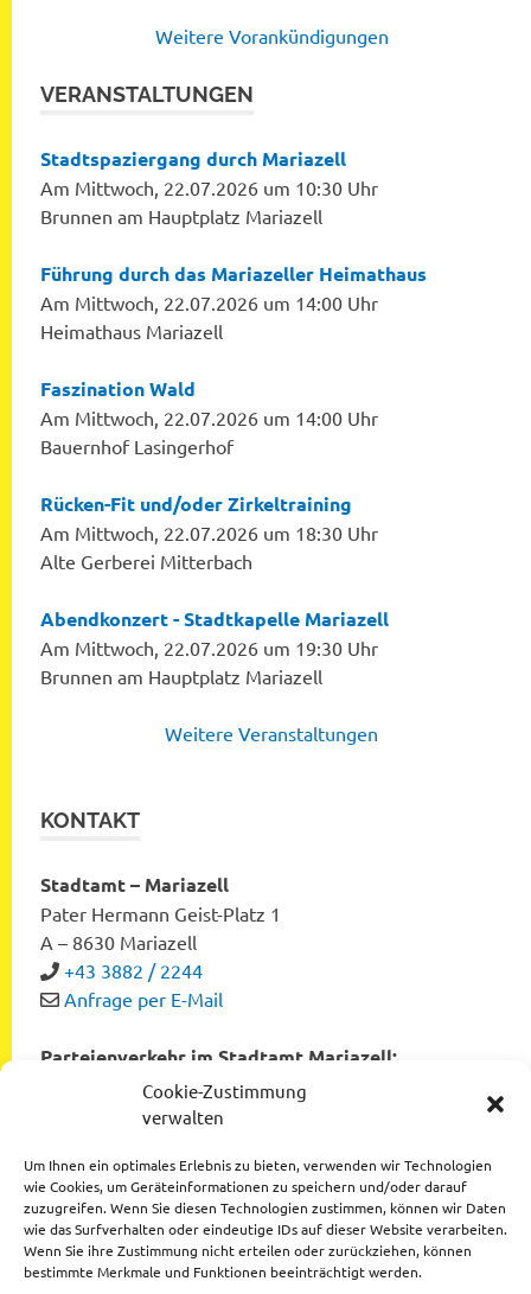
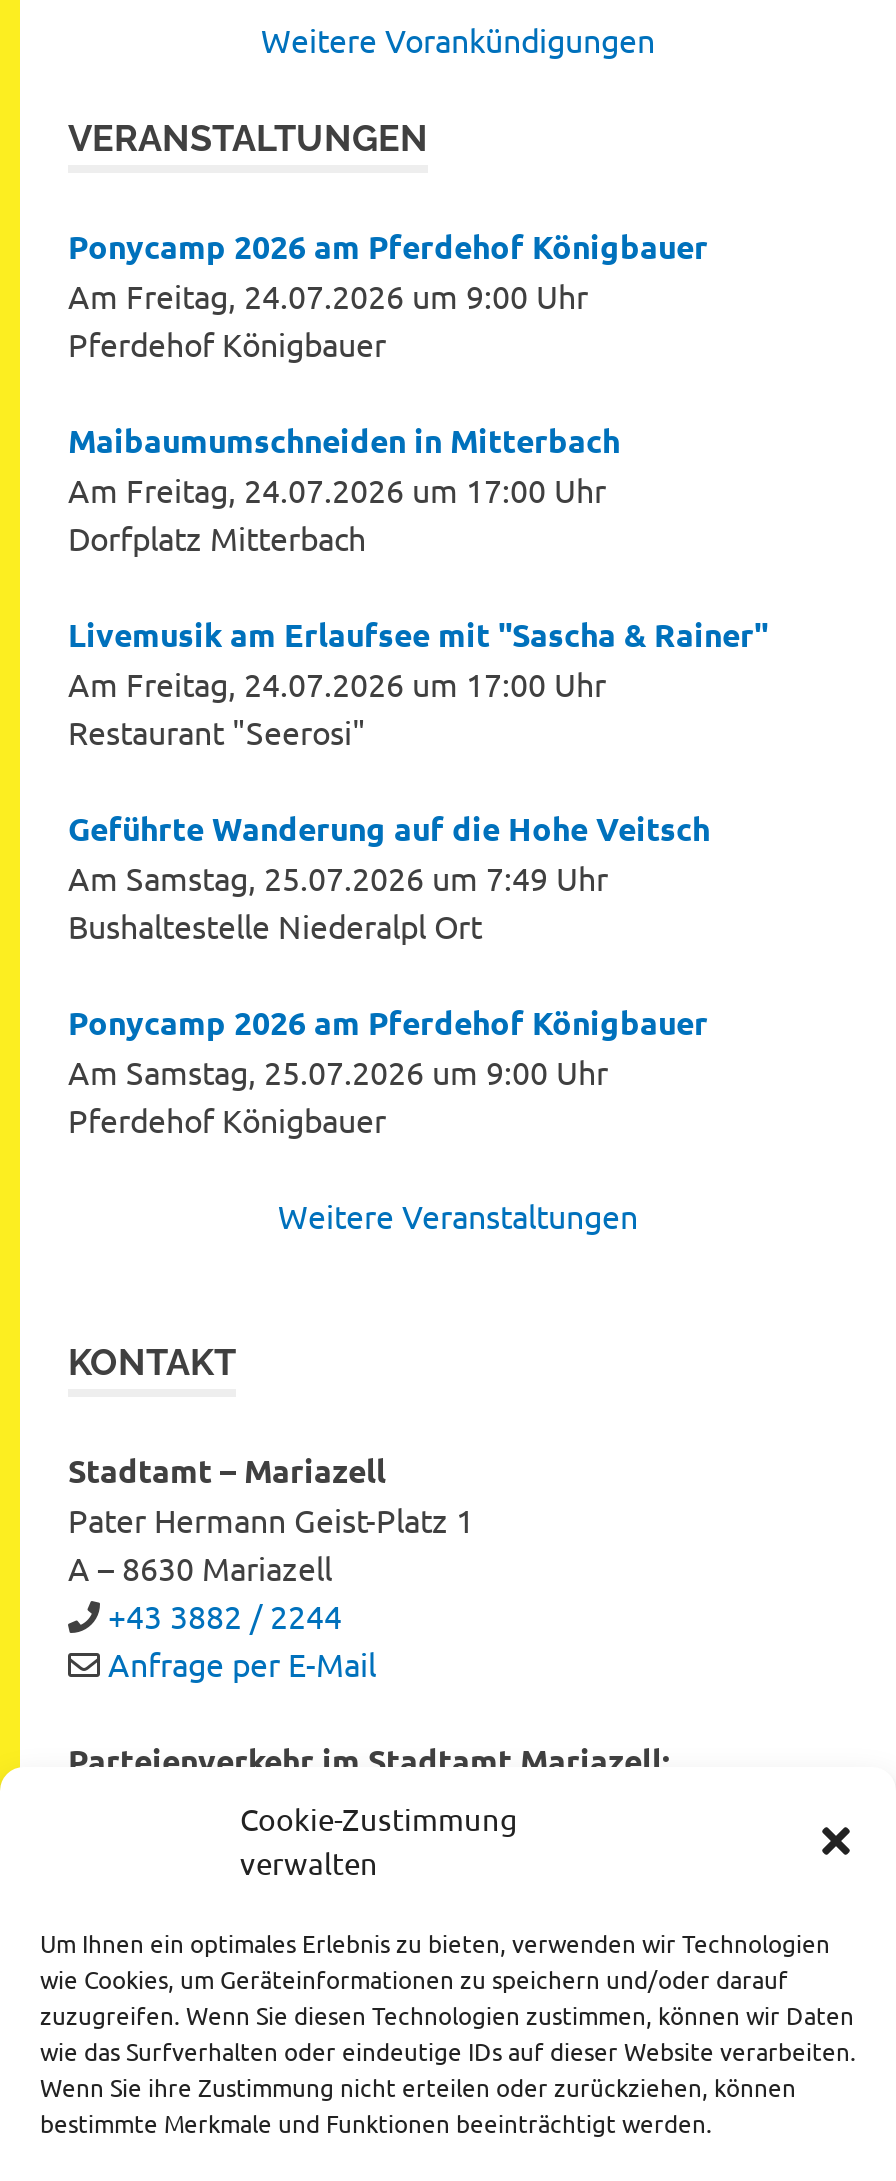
[40,145,378,227] Stadtspaziergang durch Mariazell | Am Mittwoch, 22.07.2026 um 10:30 Uhr | Brunnen am Hauptplatz Mariazell -> [68,224,708,362] Ponycamp 2026 am Pferdehof Königbauer | Am Freitag, 24.07.2026 um 9:00 Uhr | Pferdehof Königbauer
[40,260,427,342] Führung durch das Mariazeller Heimathaus | Am Mittwoch, 22.07.2026 um 14:00 Uhr | Heimathaus Mariazell -> [68,418,620,556] Maibaumumschneiden in Mitterbach | Am Freitag, 24.07.2026 um 17:00 Uhr | Dorfplatz Mitterbach
[40,376,378,457] Faszination Wald | Am Mittwoch, 22.07.2026 um 14:00 Uhr | Bauernhof Lasingerhof -> [68,612,768,750] Livemusik am Erlaufsee mit "Sascha & Rainer" | Am Freitag, 24.07.2026 um 17:00 Uhr | Restaurant "Seerosi"
[40,491,378,572] Rücken-Fit und/oder Zirkeltraining | Am Mittwoch, 22.07.2026 um 18:30 Uhr | Alte Gerberei Mitterbach -> [68,806,710,944] Geführte Wanderung auf die Hohe Veitsch | Am Samstag, 25.07.2026 um 7:49 Uhr | Bushaltestelle Niederalpl Ort
[40,606,389,687] Abendkonzert - Stadtkapelle Mariazell | Am Mittwoch, 22.07.2026 um 19:30 Uhr | Brunnen am Hauptplatz Mariazell -> [68,1000,708,1138] Ponycamp 2026 am Pferdehof Königbauer | Am Samstag, 25.07.2026 um 9:00 Uhr | Pferdehof Königbauer

